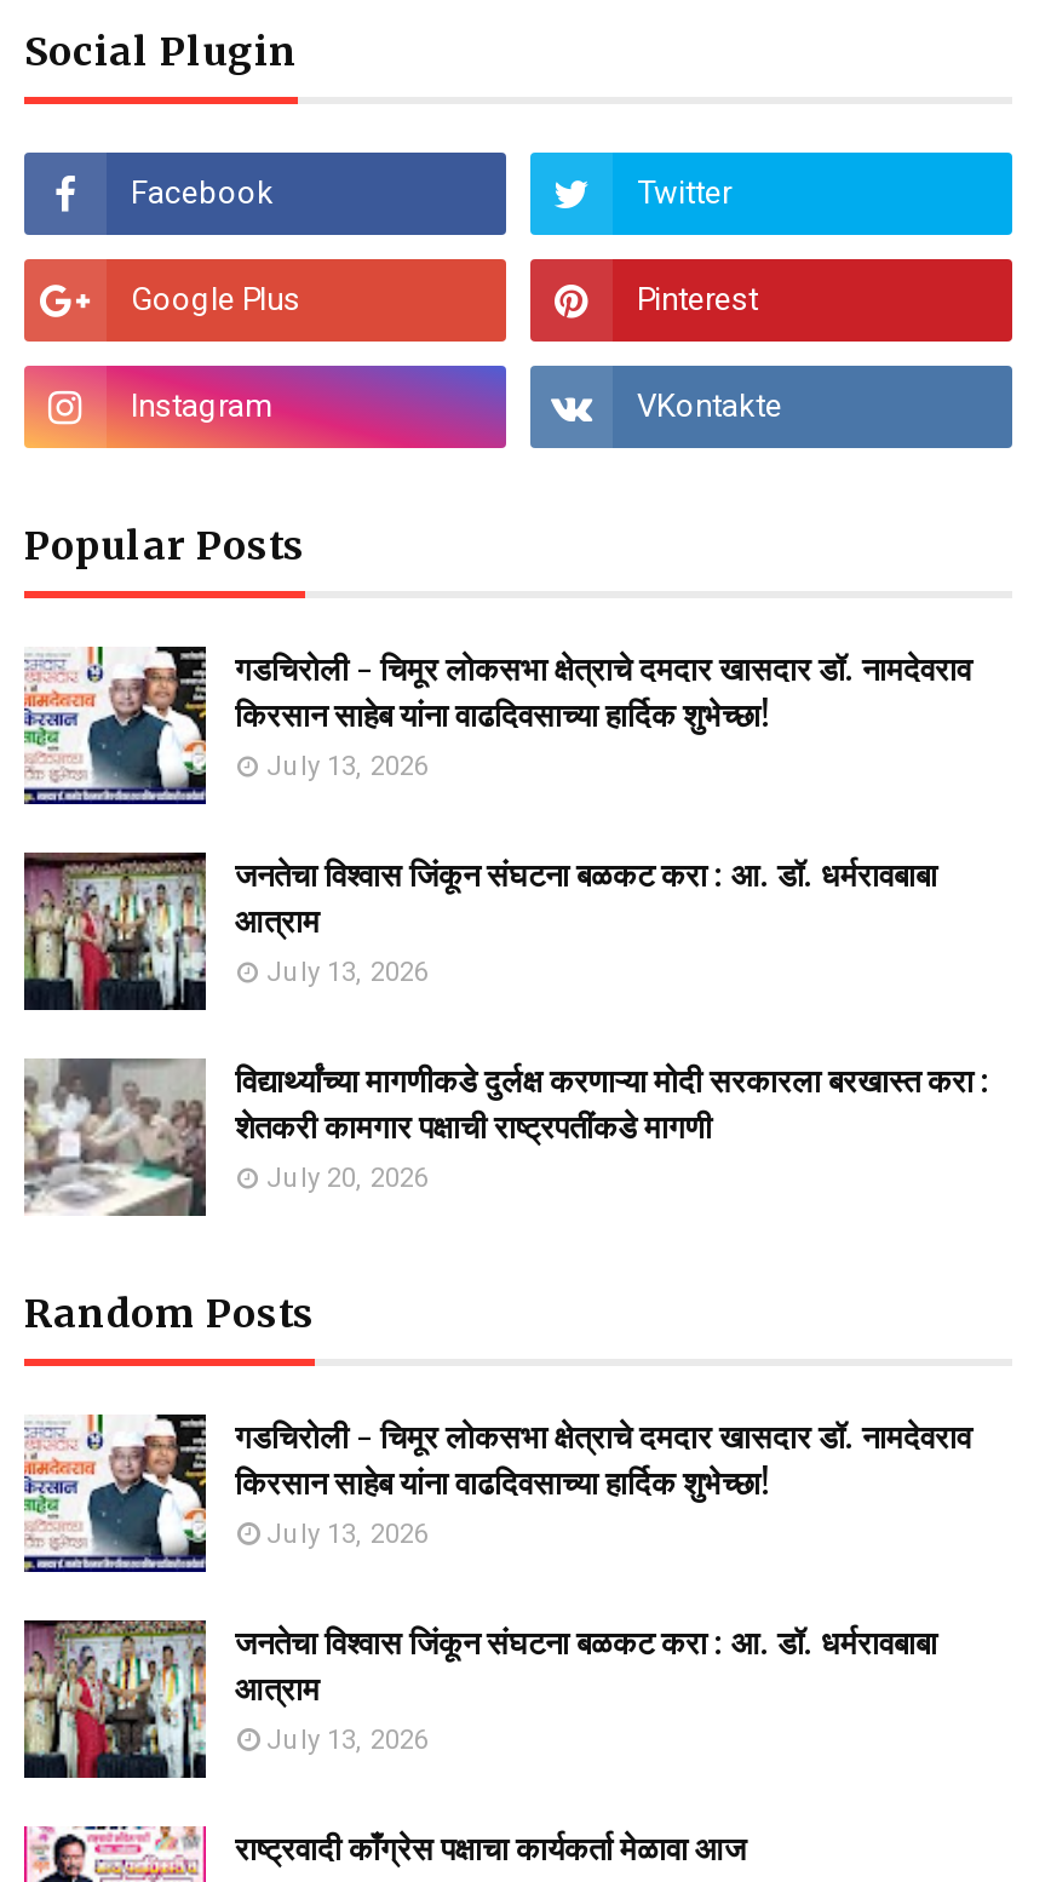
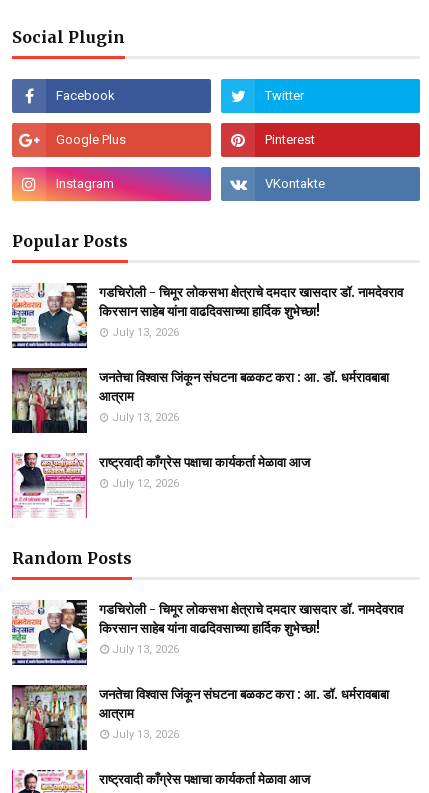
[24,1056,990,1218] [image] | विद्यार्थ्यांच्या मागणीकडे दुर्लक्ष करणाऱ्या मोदी सरकारला बरखास्त करा : | शेतकरी कामगार पक्षाची राष्ट्रपतींकडे मागणी | July 20, 2026 -> [12,453,310,518] [image] | राष्ट्रवादी काँग्रेस पक्षाचा कार्यकर्ता मेळावा आज | July 12, 2026

